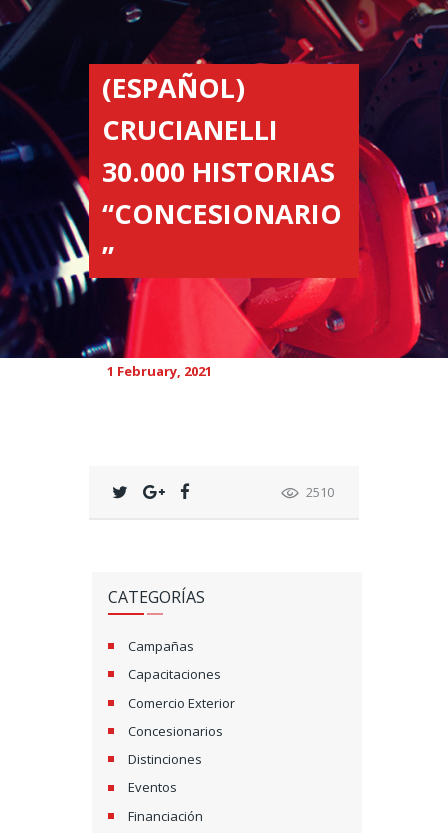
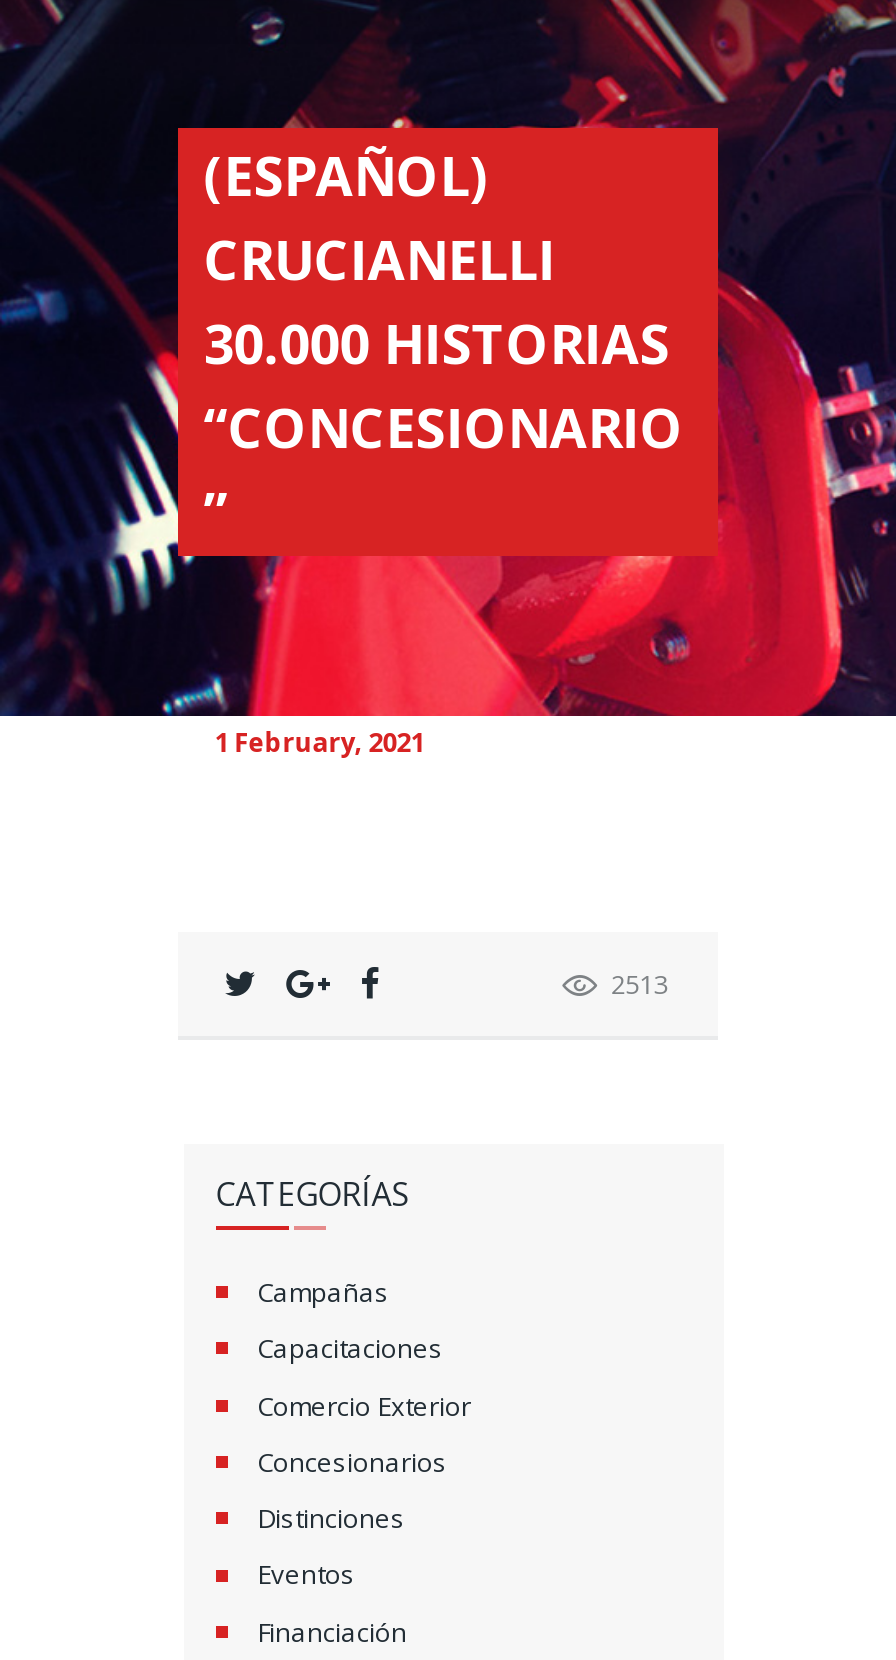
[306,483,334,501] 2510 -> [611,966,667,1002] 2513

